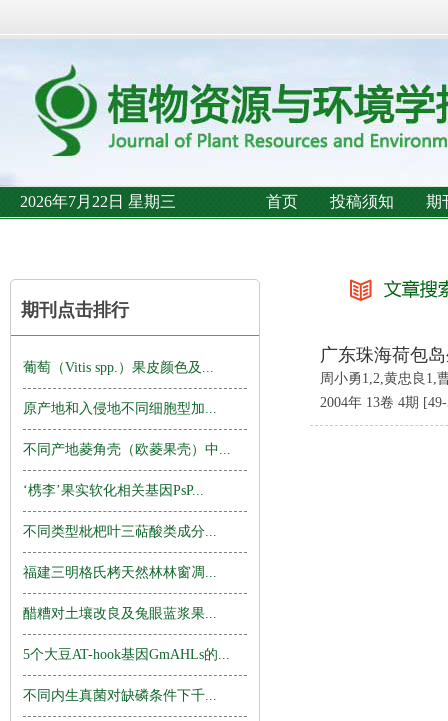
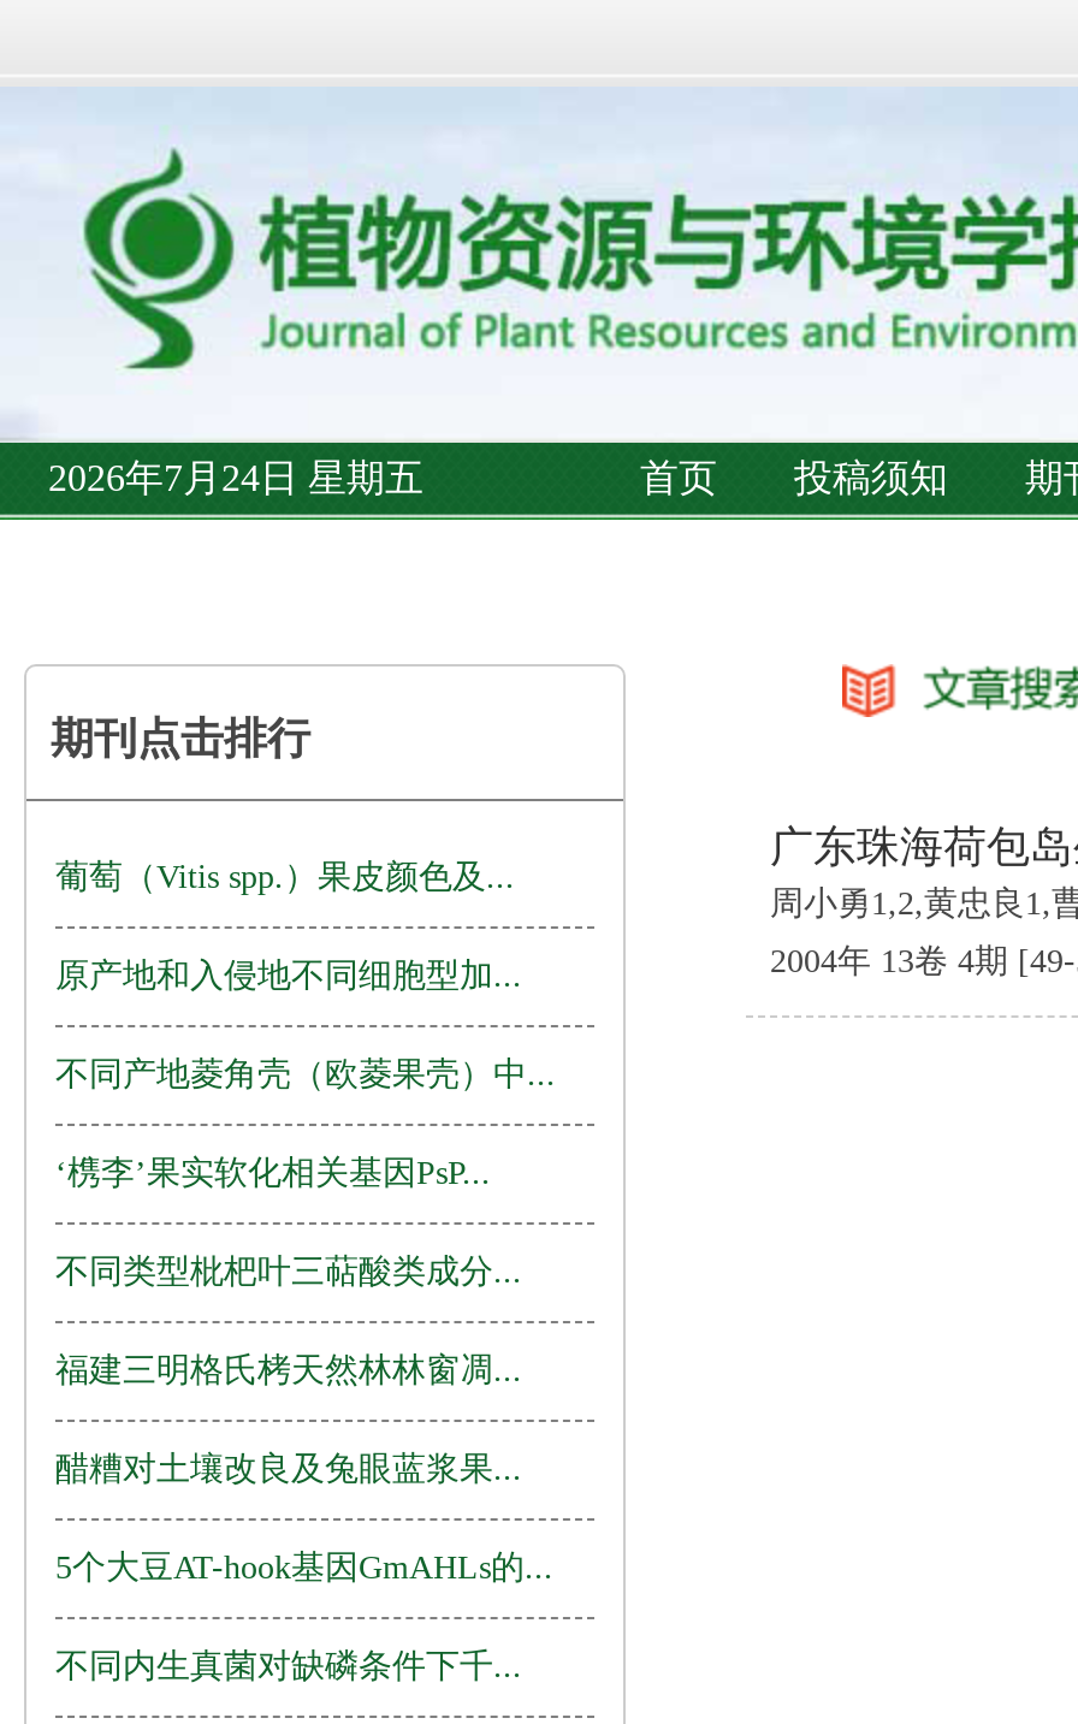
[20,193,176,210] 2026年7月22日 星期三 -> [48,457,423,498] 2026年7月24日 星期五

